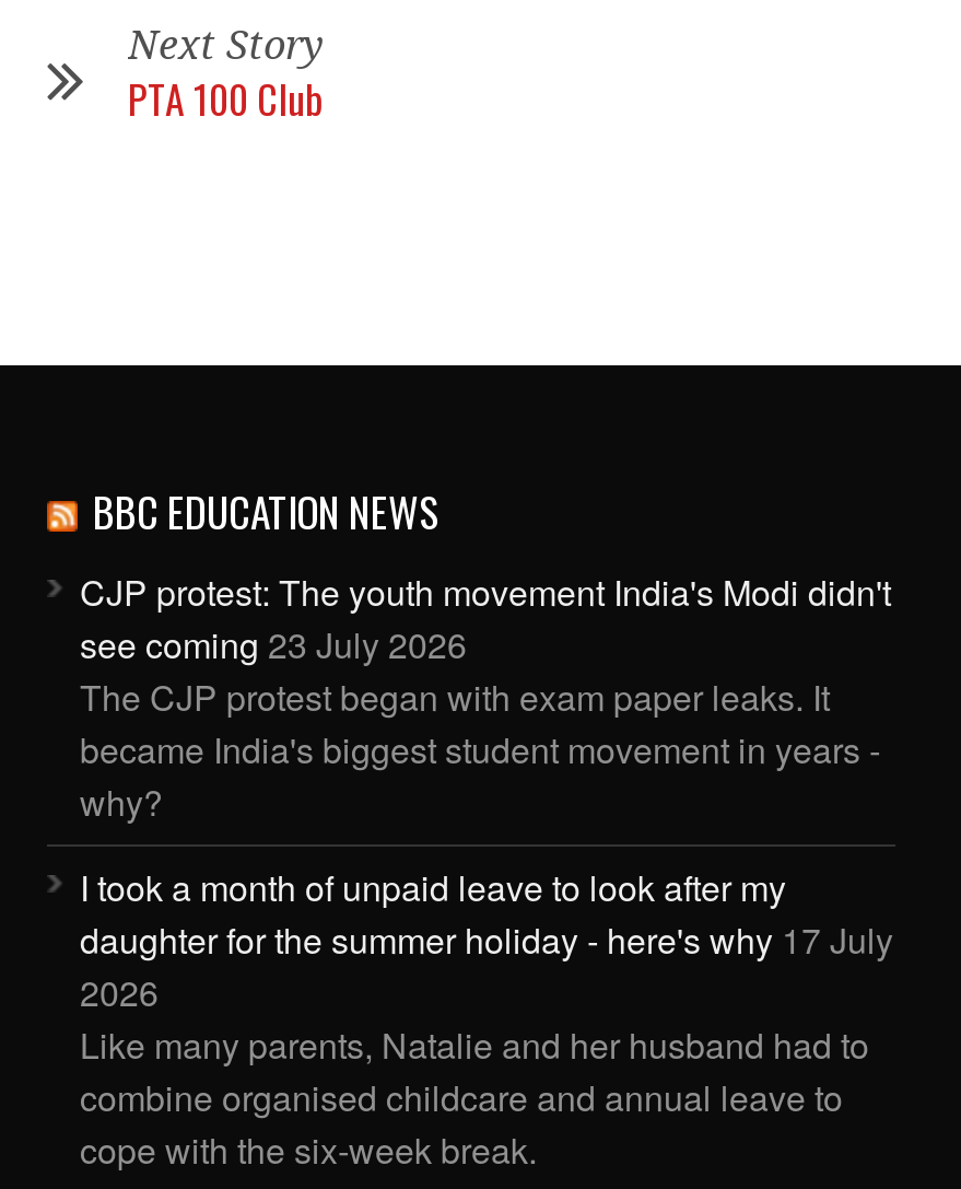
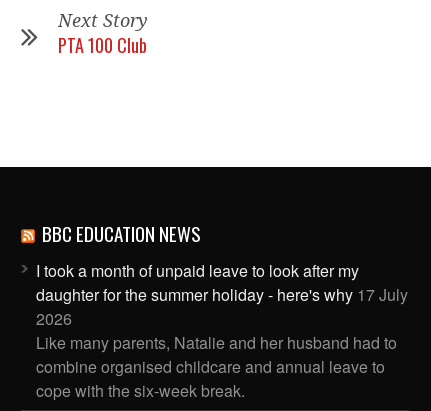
[80,567,891,827] CJP protest: The youth movement India's Modi didn't | see coming 23 July 2026 | The CJP protest began with exam paper leaks. It | became India's biggest student movement in years - | why? -> none

